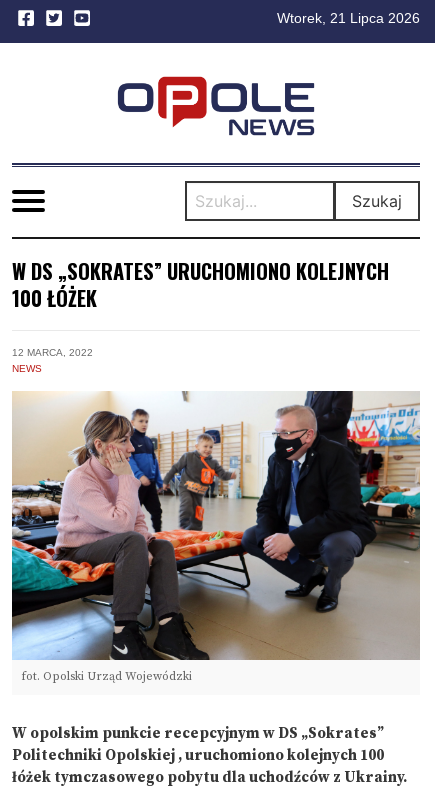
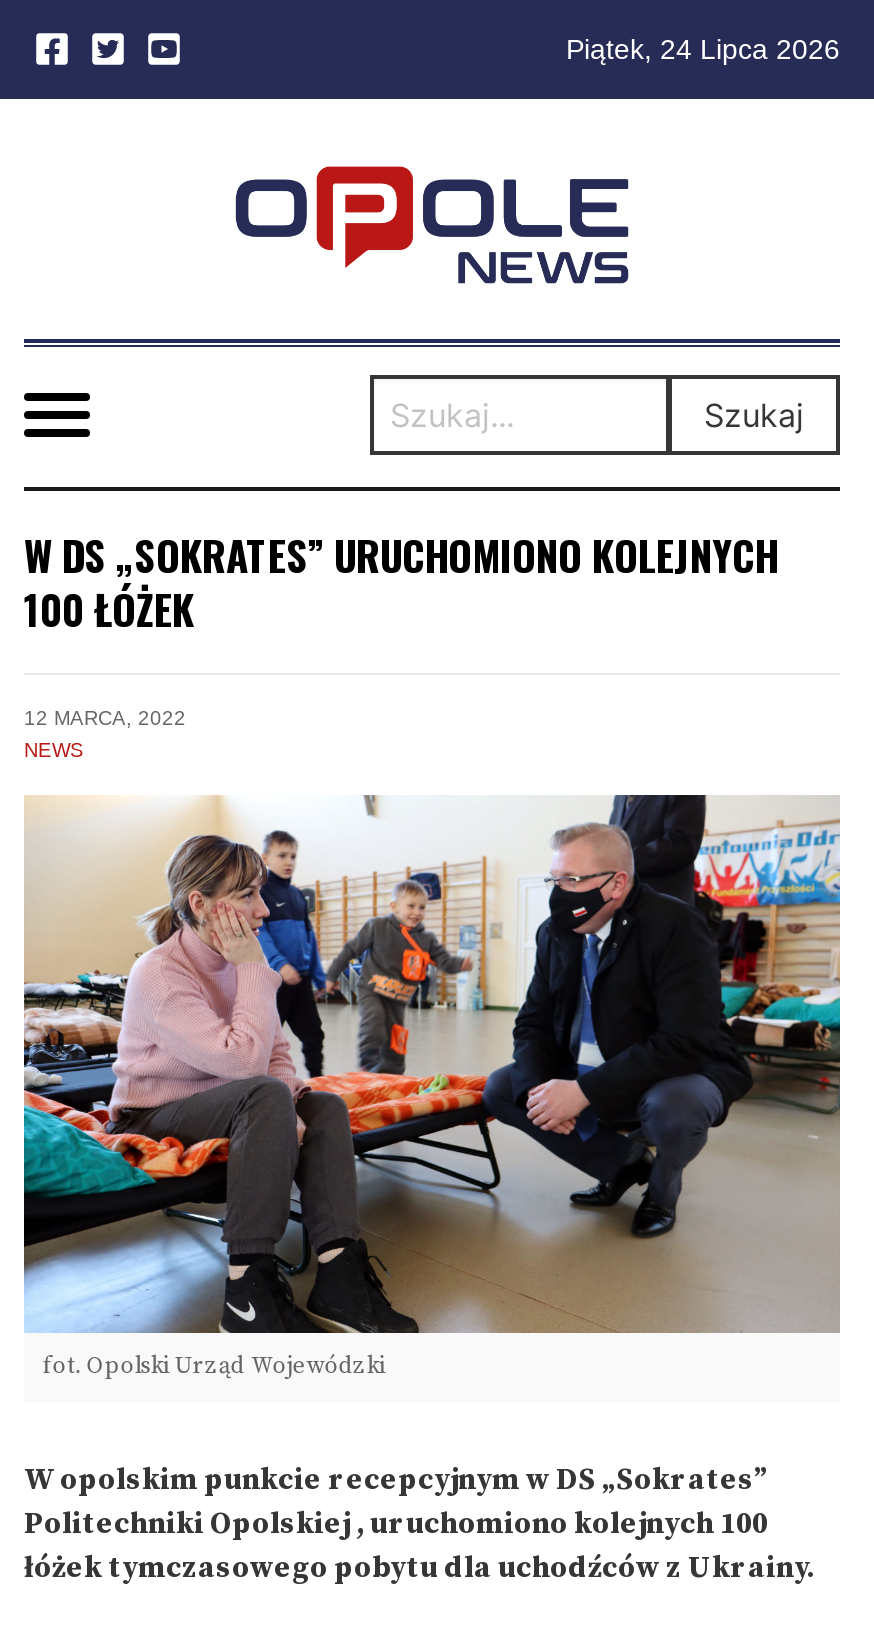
[277,10,420,26] Wtorek, 21 Lipca 2026 -> [566,33,840,65] Piątek, 24 Lipca 2026

